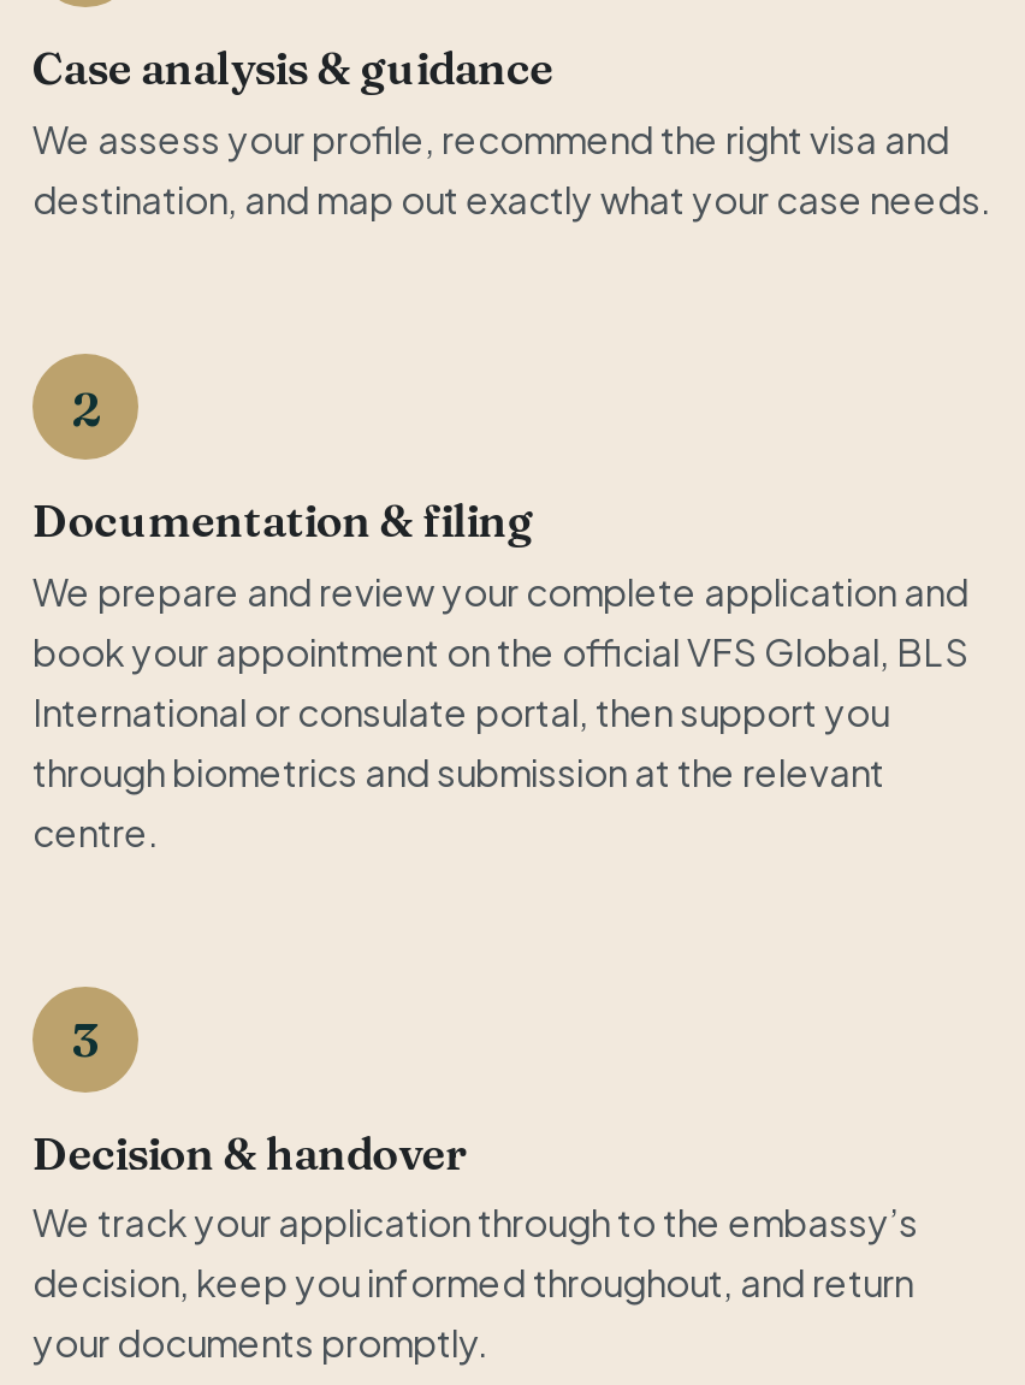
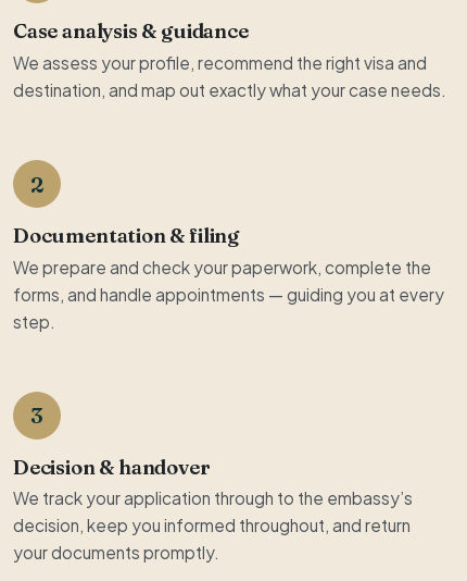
[32,567,968,853] We prepare and review your complete application and | book your appointment on the official VFS Global, BLS | International or consulate portal, then support you | through biometrics and submission at the relevant | centre. -> [13,256,444,331] We prepare and check your paperwork, complete the | forms, and handle appointments — guiding you at every | step.

